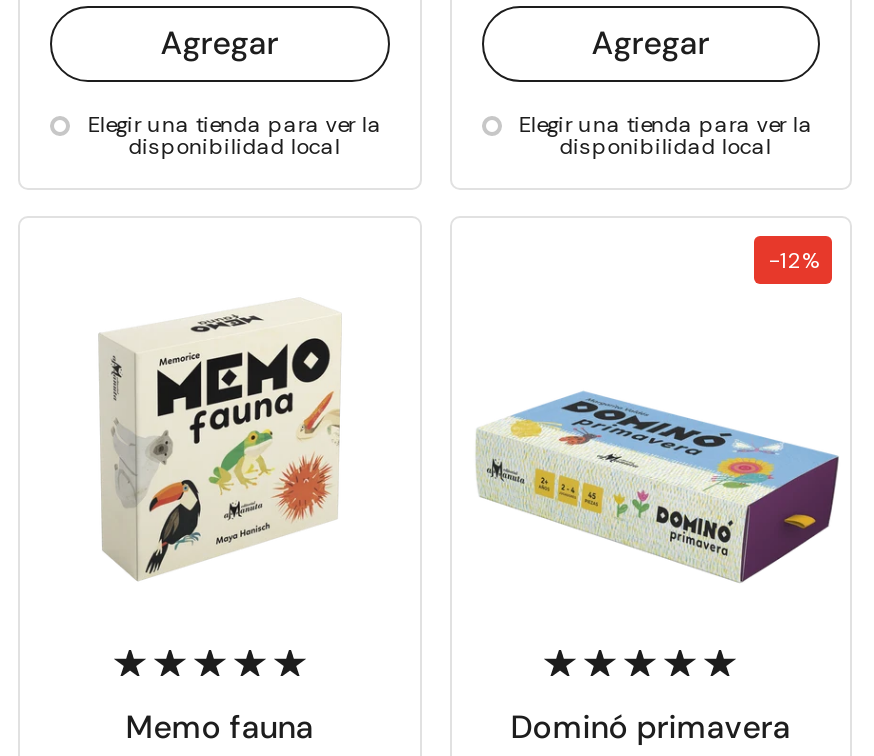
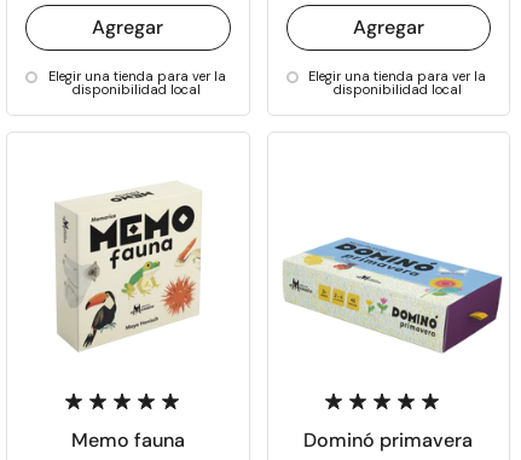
[768,246,818,274] -12% -> none

